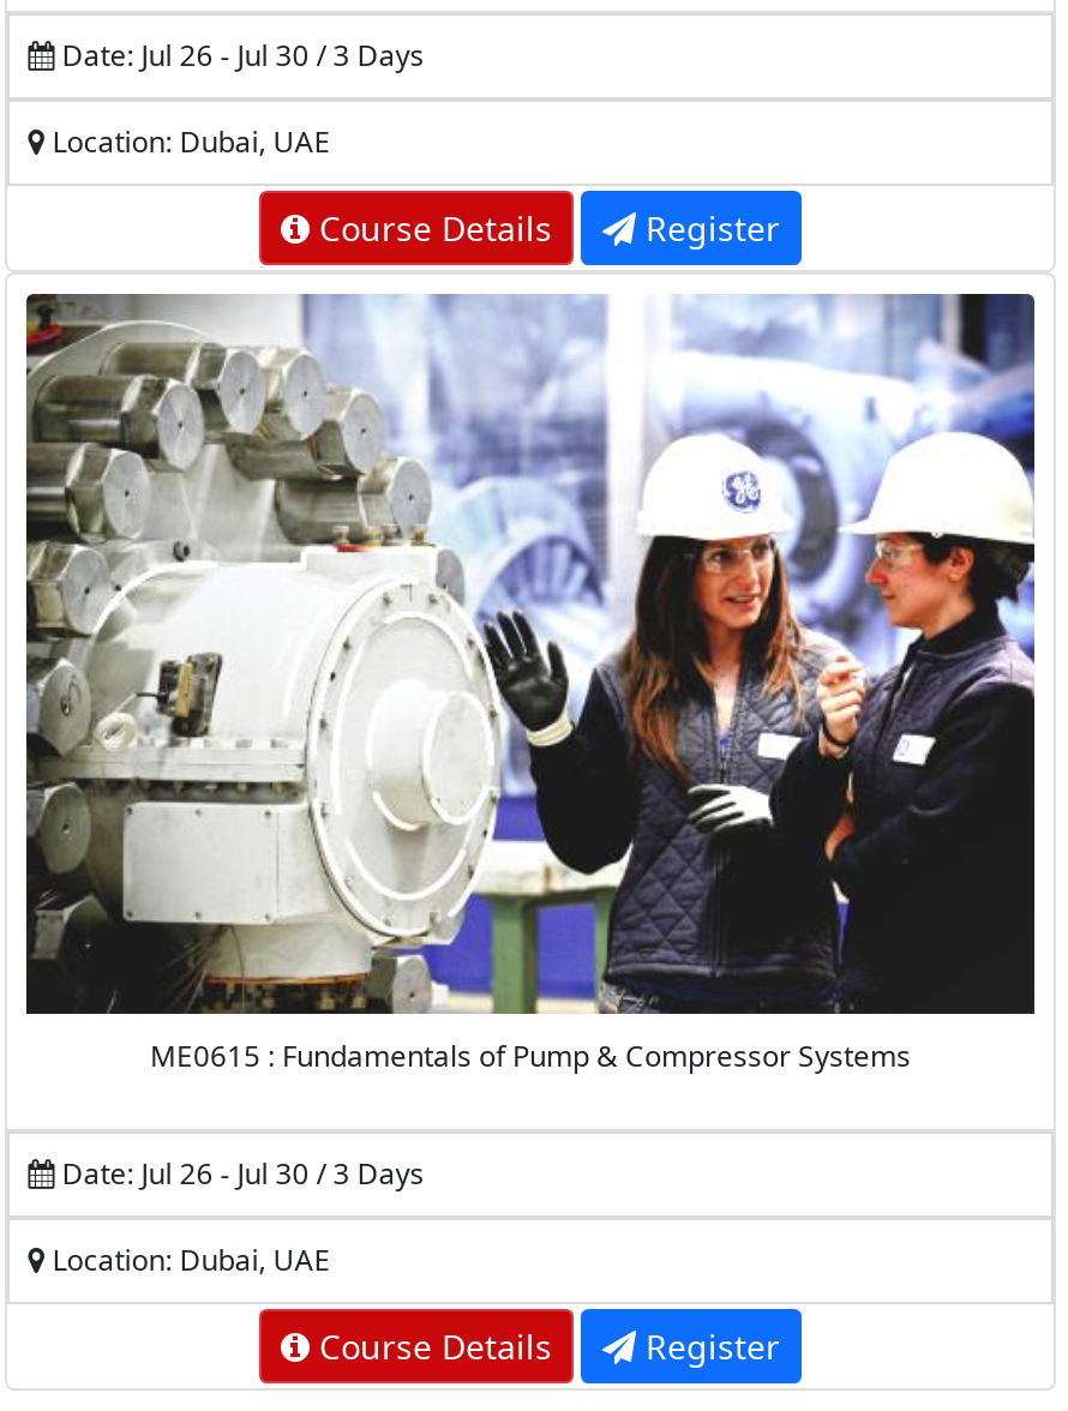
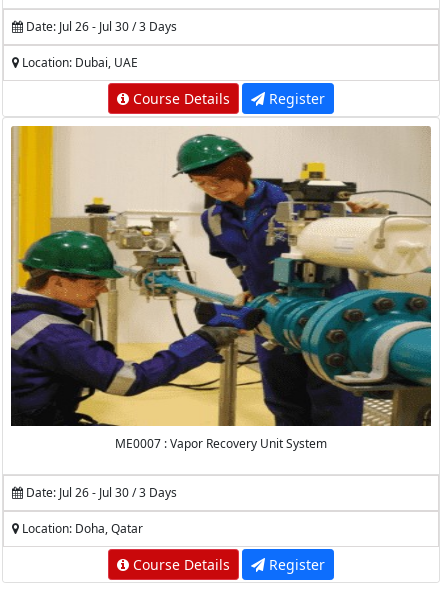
[24,292,1037,1076] [image] | ME0615 : Fundamentals of Pump & Compressor Systems -> [10,125,432,452] [image] | ME0007 : Vapor Recovery Unit System
[45,1239,331,1280] Location: Dubai, UAE -> [19,520,143,537] Location: Doha, Qatar

